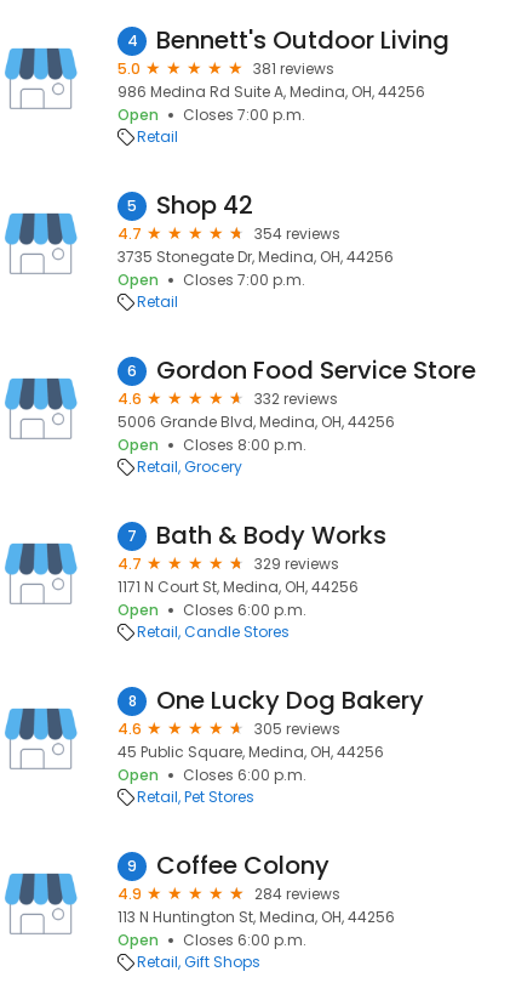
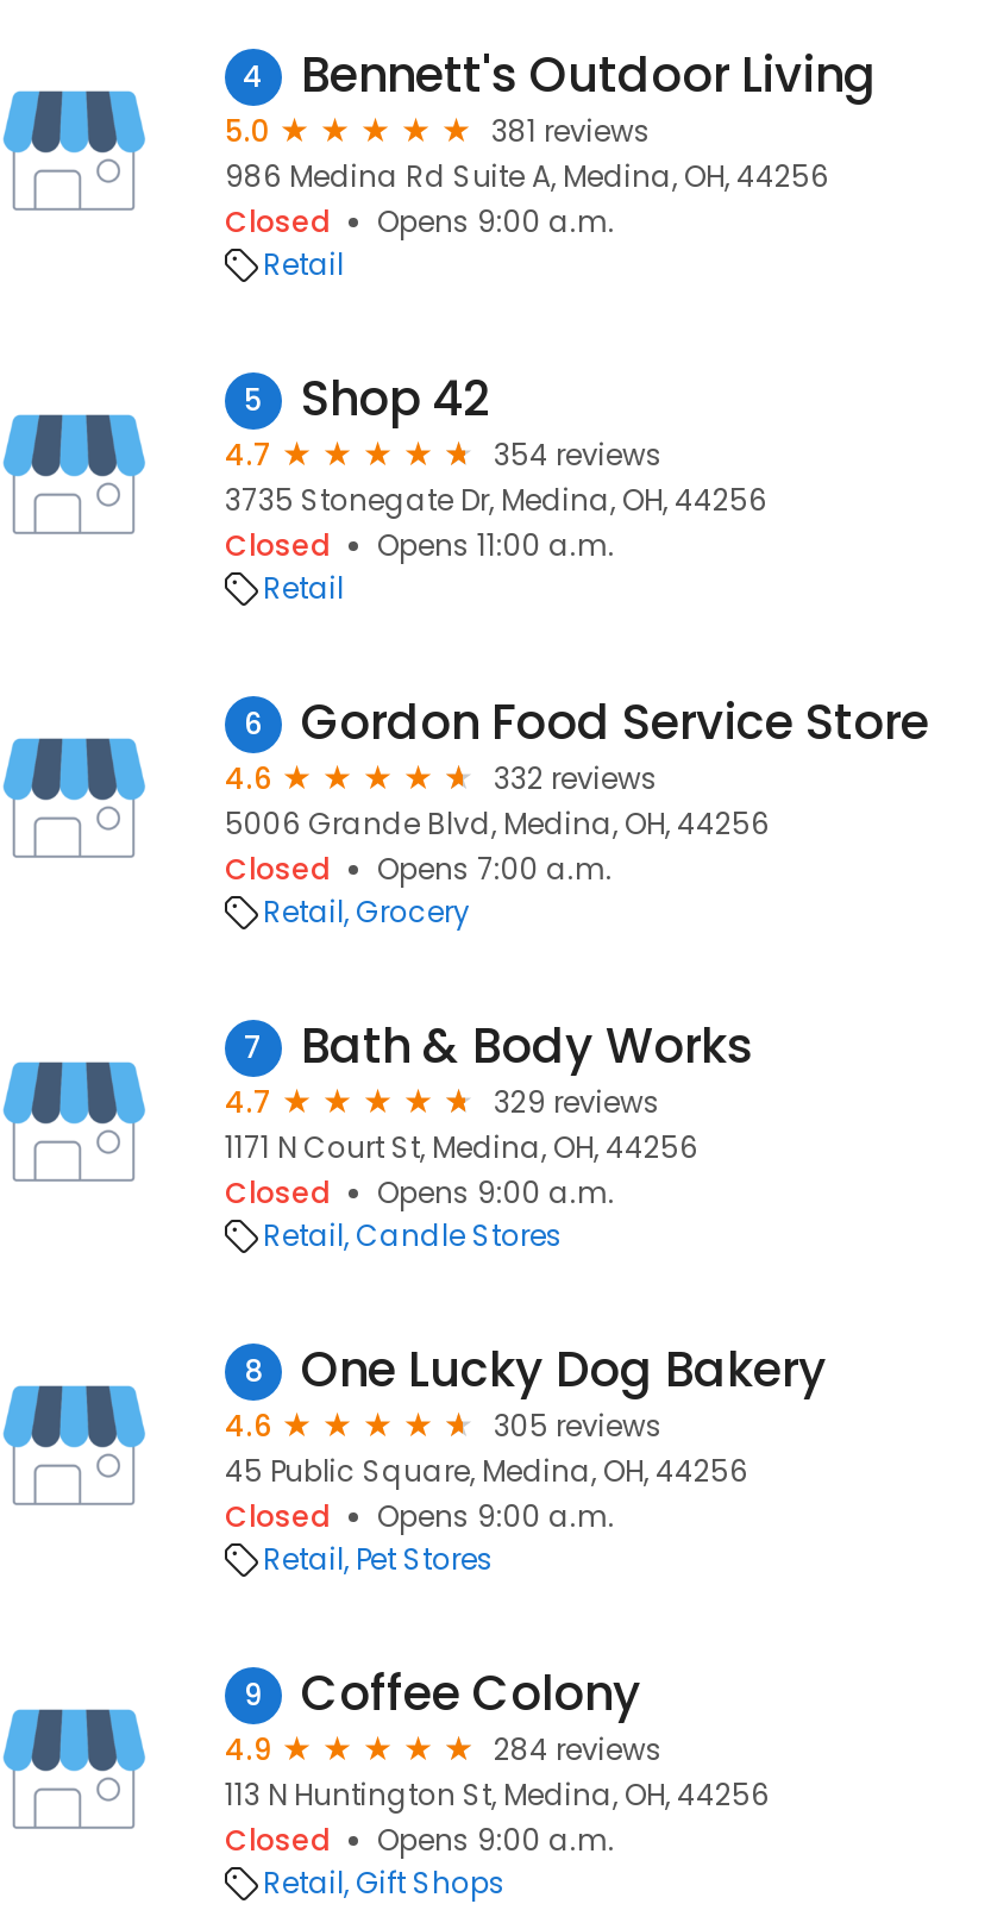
[118,104,305,125] Open | Closes 7:00 p.m. -> [225,201,615,242] Closed | Opens 9:00 a.m.
[118,269,305,290] Open | Closes 7:00 p.m. -> [225,525,615,565] Closed | Opens 11:00 a.m.
[118,434,306,455] Open | Closes 8:00 p.m. -> [225,848,613,889] Closed | Opens 7:00 a.m.
[118,600,306,620] Open | Closes 6:00 p.m. -> [225,1172,615,1213] Closed | Opens 9:00 a.m.
[118,765,306,785] Open | Closes 6:00 p.m. -> [225,1496,615,1536] Closed | Opens 9:00 a.m.
[118,930,306,950] Open | Closes 6:00 p.m. -> [225,1820,615,1860] Closed | Opens 9:00 a.m.

